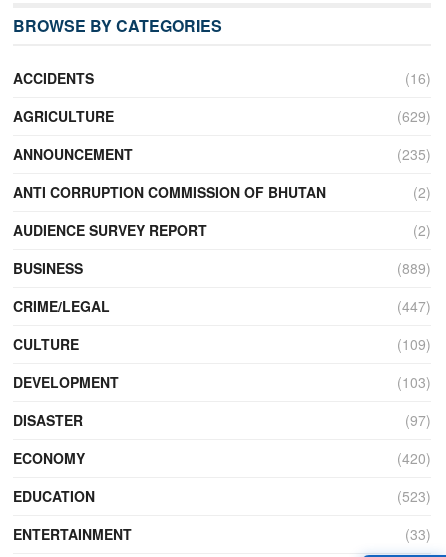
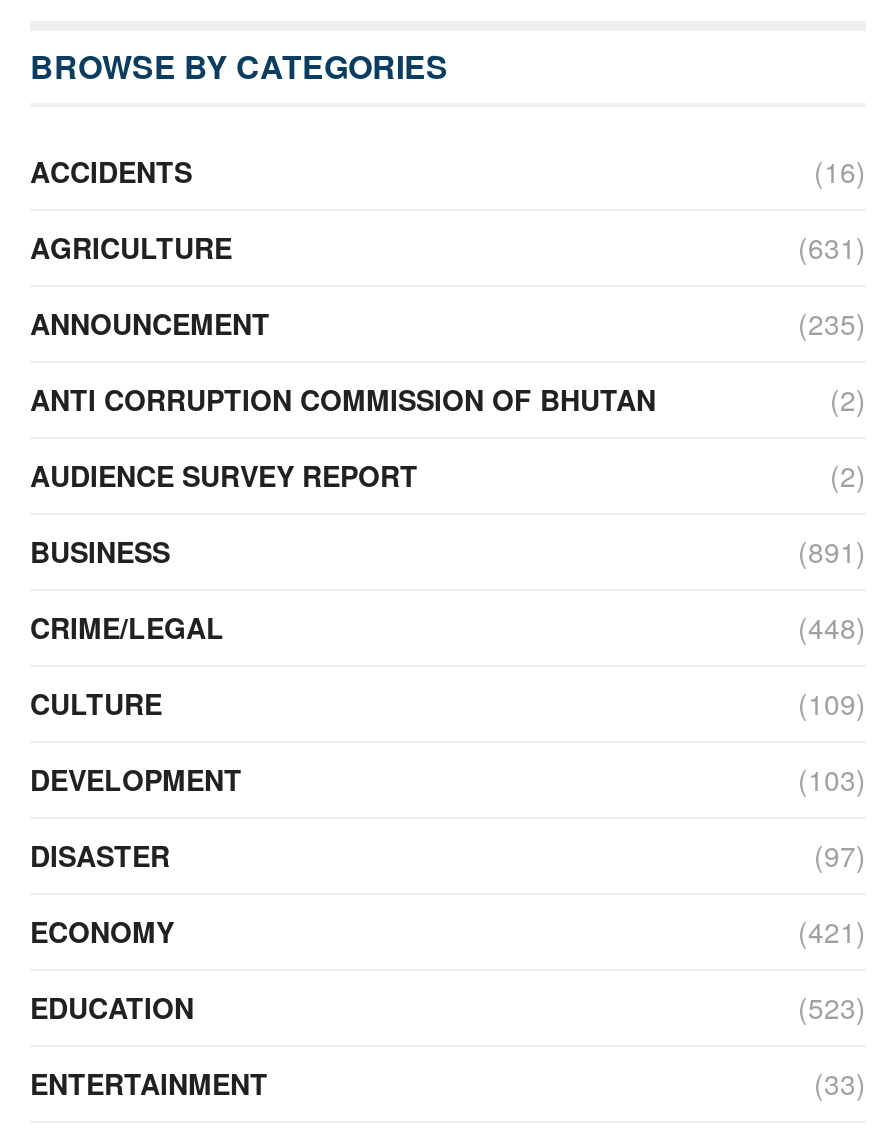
[397,106,431,126] (629) -> [798,228,866,268] (631)
[397,258,431,278] (889) -> [798,532,866,572] (891)
[397,296,431,316] (447) -> [798,608,866,648] (448)
[397,448,431,468] (420) -> [798,912,866,952] (421)

